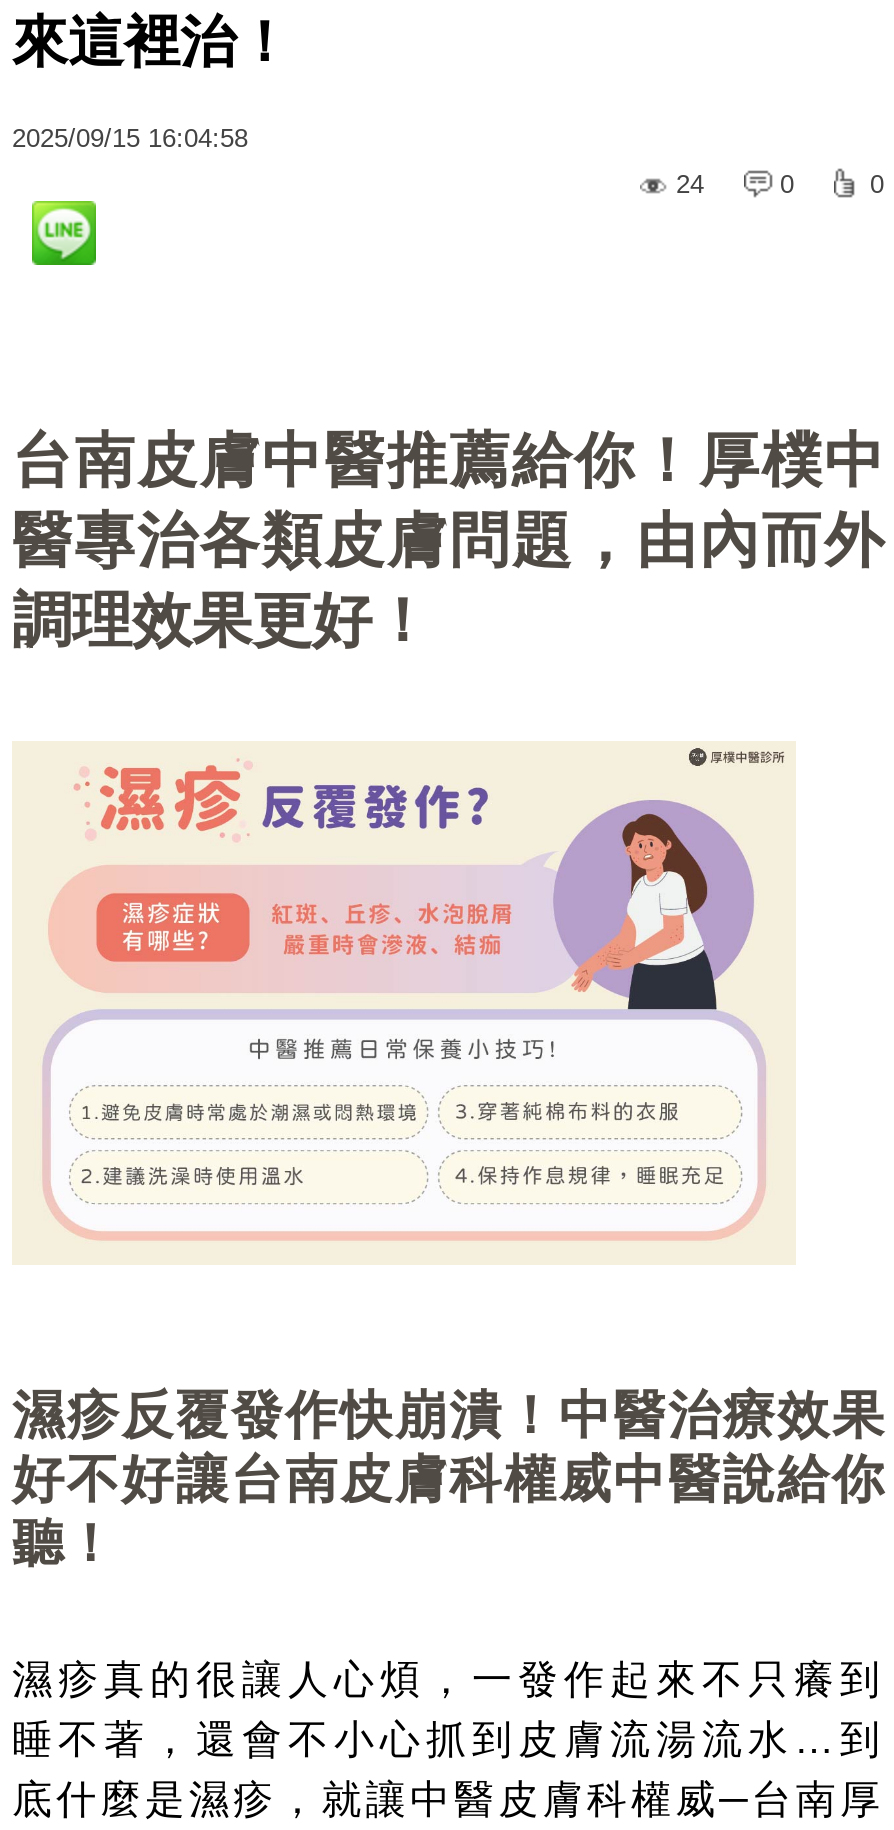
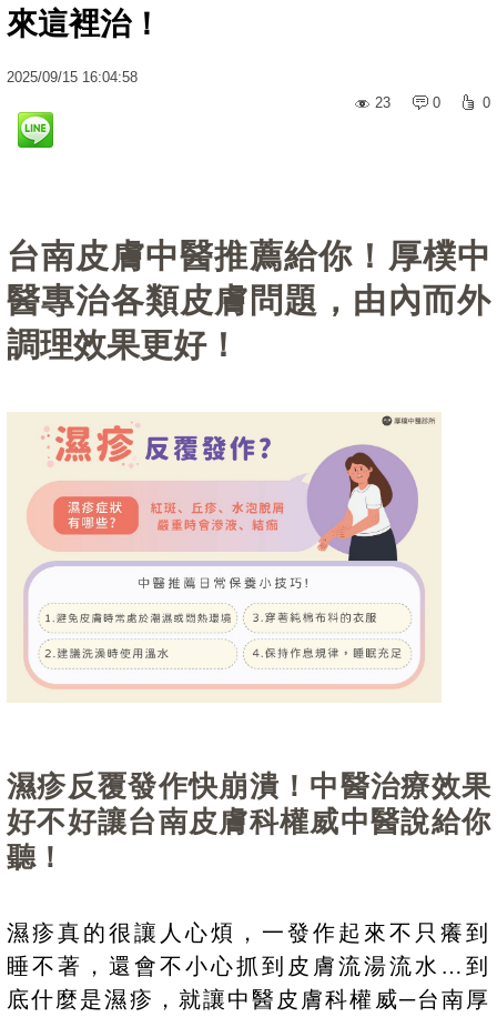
[676,169,704,199] 24 -> [375,94,390,111] 23

